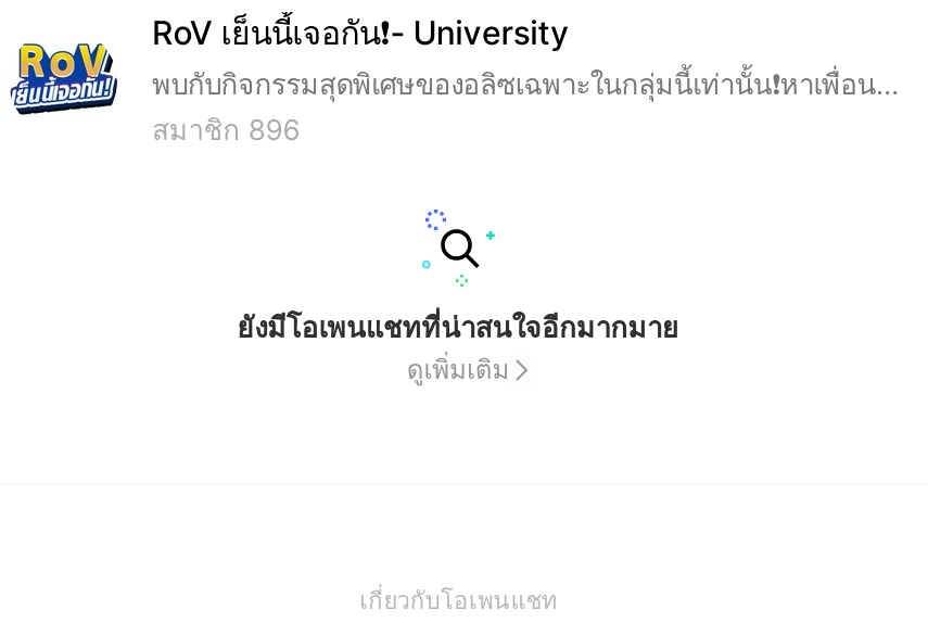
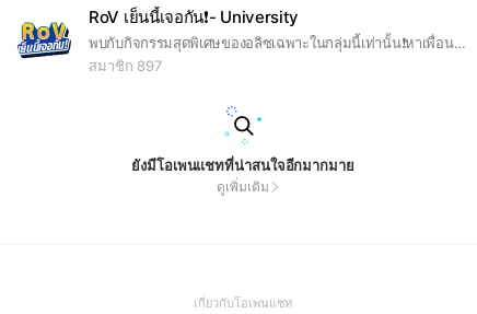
[152,112,300,147] สมาชิก 896 -> [89,57,162,74] สมาชิก 897

